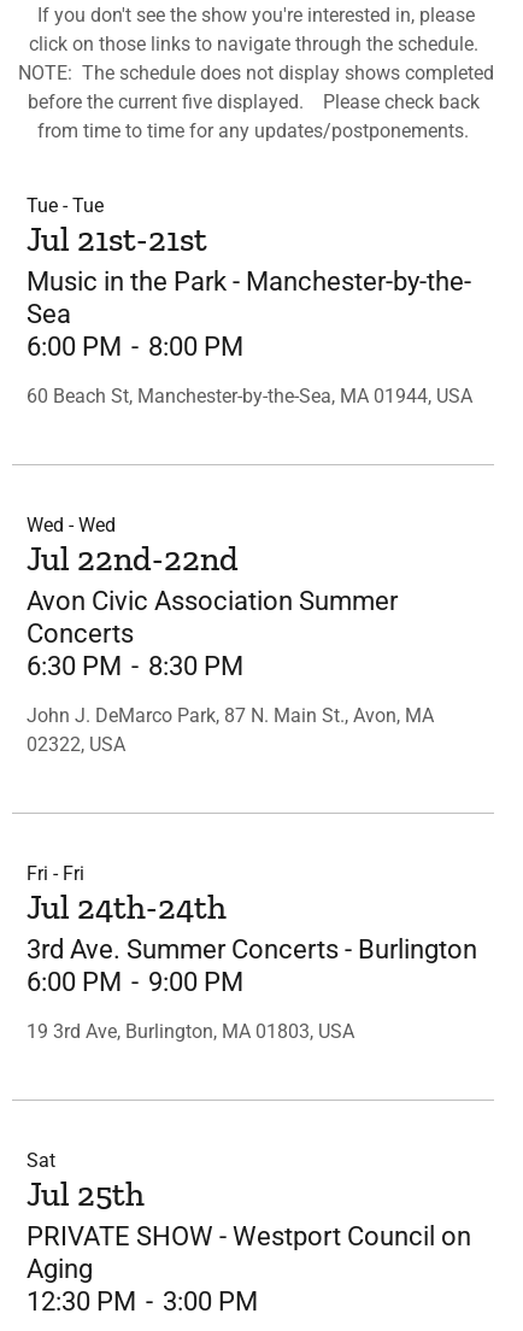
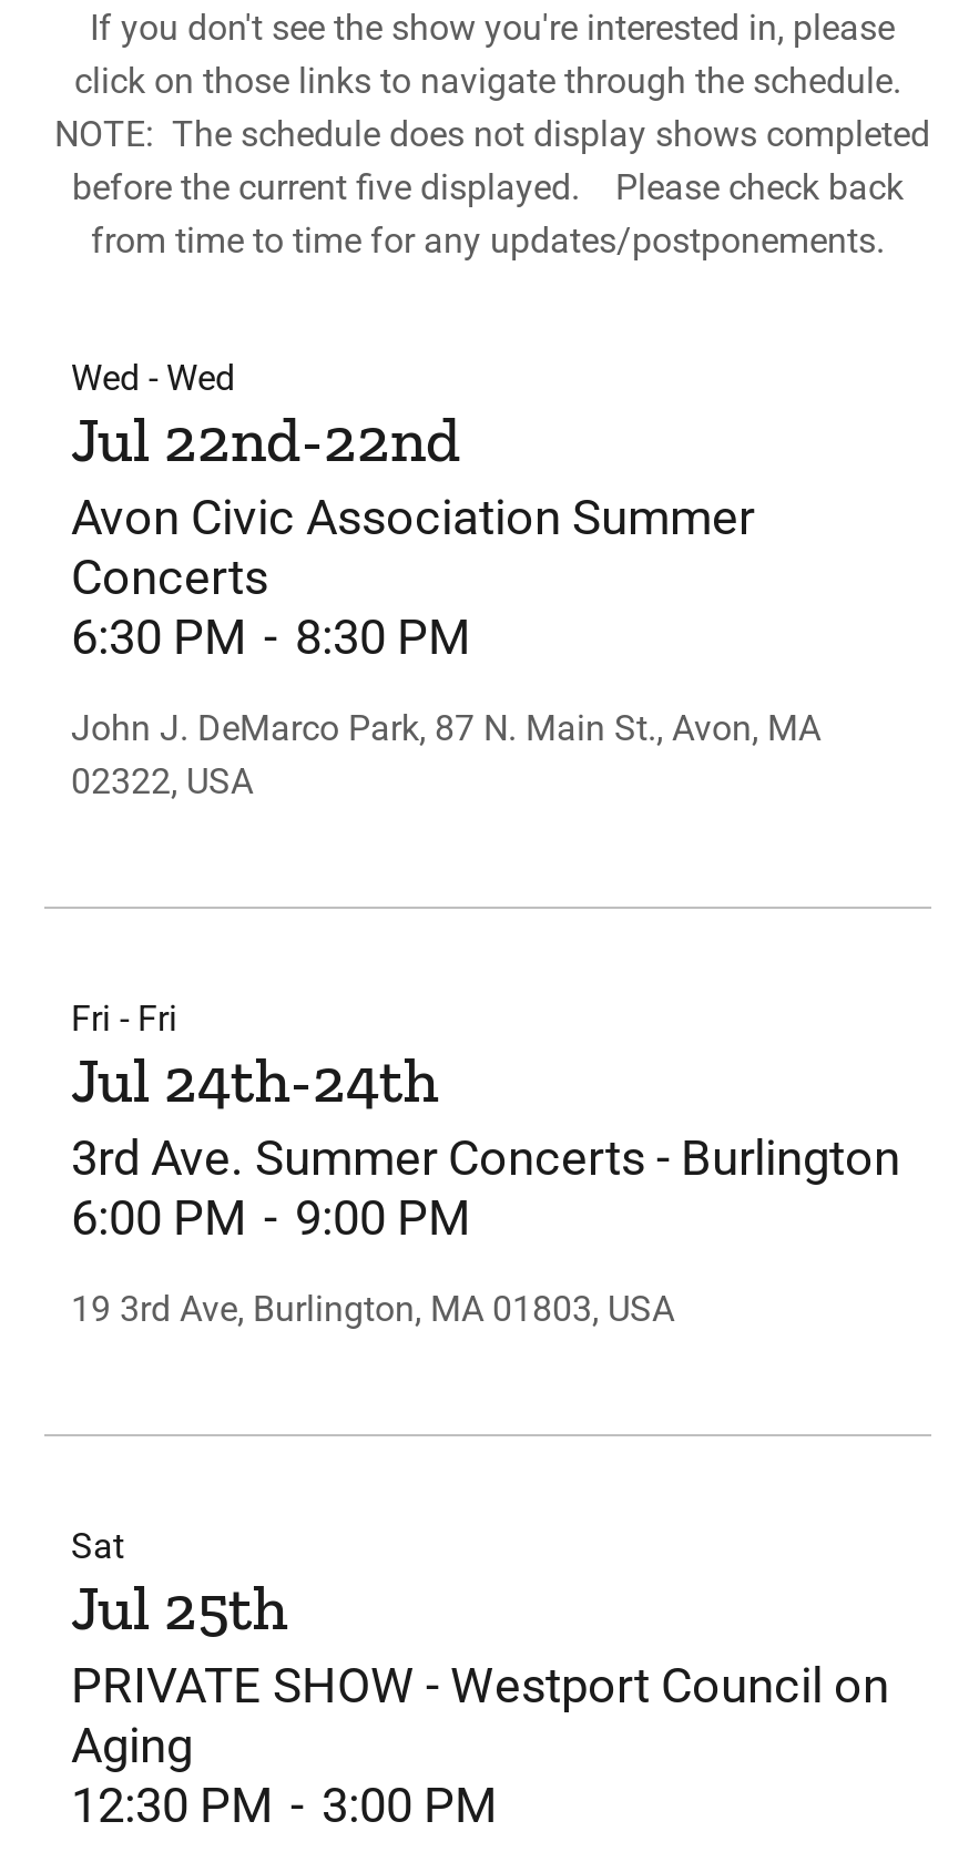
[27,194,472,407] Tue - Tue | Jul 21st-21st | Music in the Park - Manchester-by-the- | Sea | 6:00 PM - 8:00 PM | 60 Beach St, Manchester-by-the-Sea, MA 01944, USA -> none

